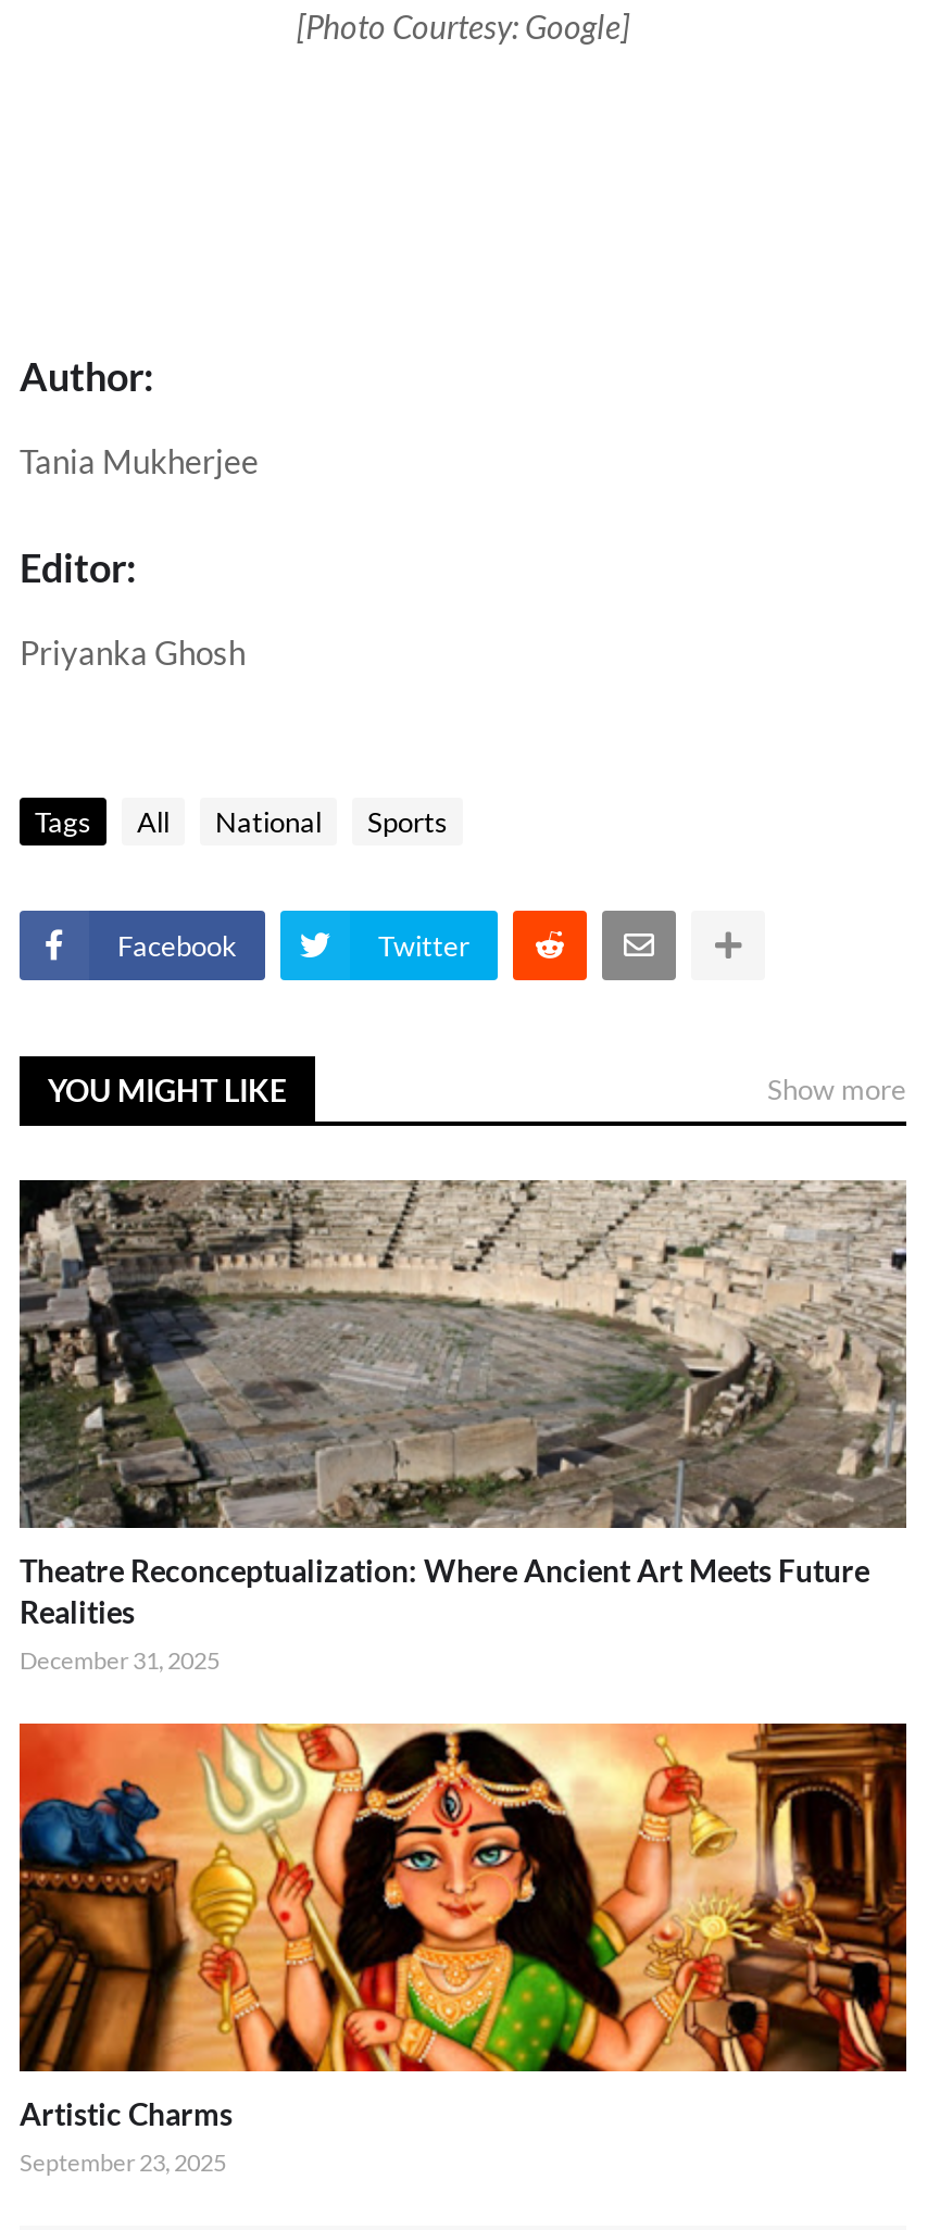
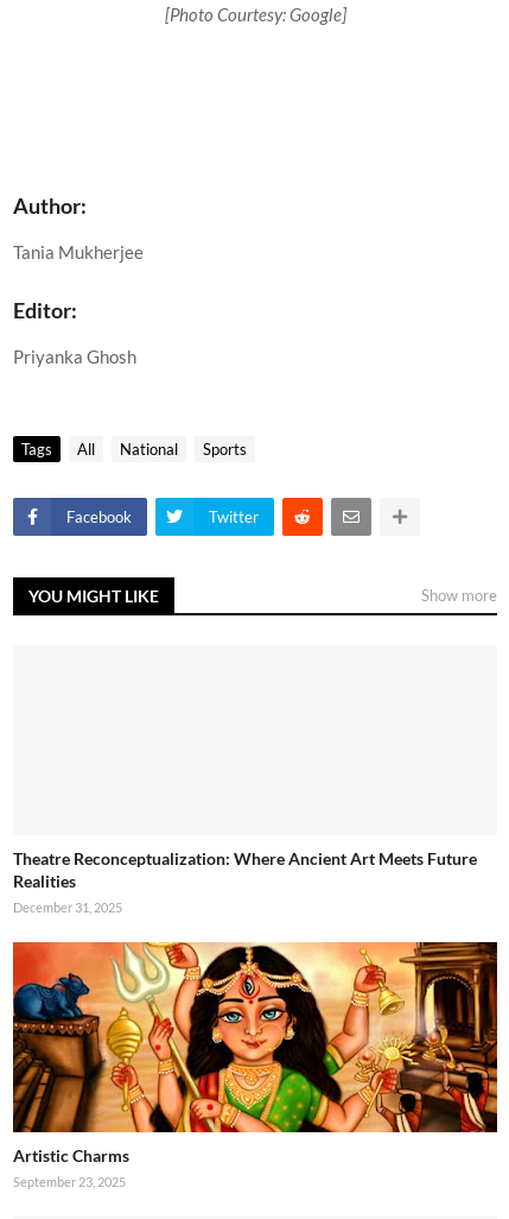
[17,1178,908,1530] [image] -> none

